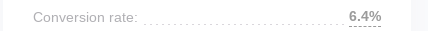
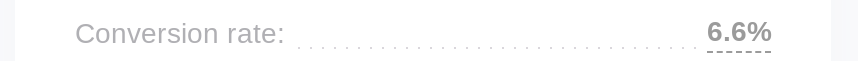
[349,8,381,24] 6.4% -> [707,15,771,47] 6.6%

